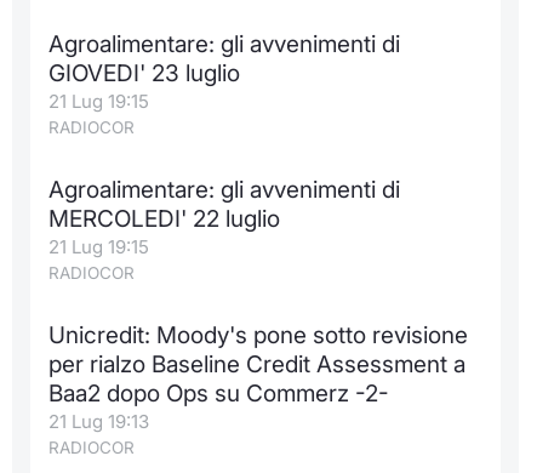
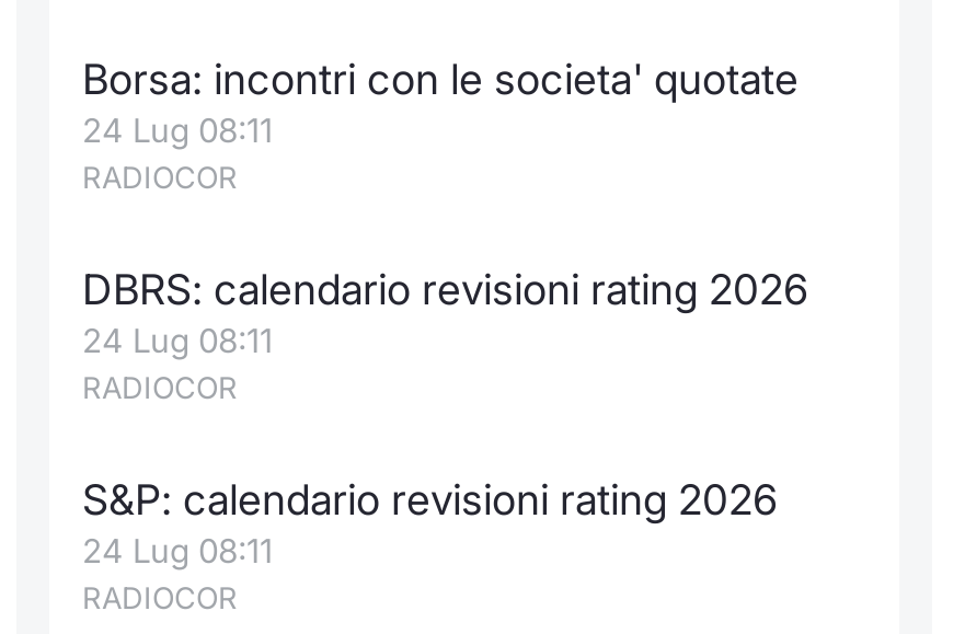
[48,30,400,113] Agroalimentare: gli avvenimenti di | GIOVEDI' 23 luglio | 21 Lug 19:15 -> [82,55,799,151] Borsa: incontri con le societa' quotate | 24 Lug 08:11
[48,176,400,258] Agroalimentare: gli avvenimenti di | MERCOLEDI' 22 luglio | 21 Lug 19:15 -> [82,265,809,361] DBRS: calendario revisioni rating 2026 | 24 Lug 08:11
[48,321,468,433] Unicredit: Moody's pone sotto revisione | per rialzo Baseline Credit Assessment a | Baa2 dopo Ops su Commerz -2- | 21 Lug 19:13 -> [82,475,779,572] S&P: calendario revisioni rating 2026 | 24 Lug 08:11

